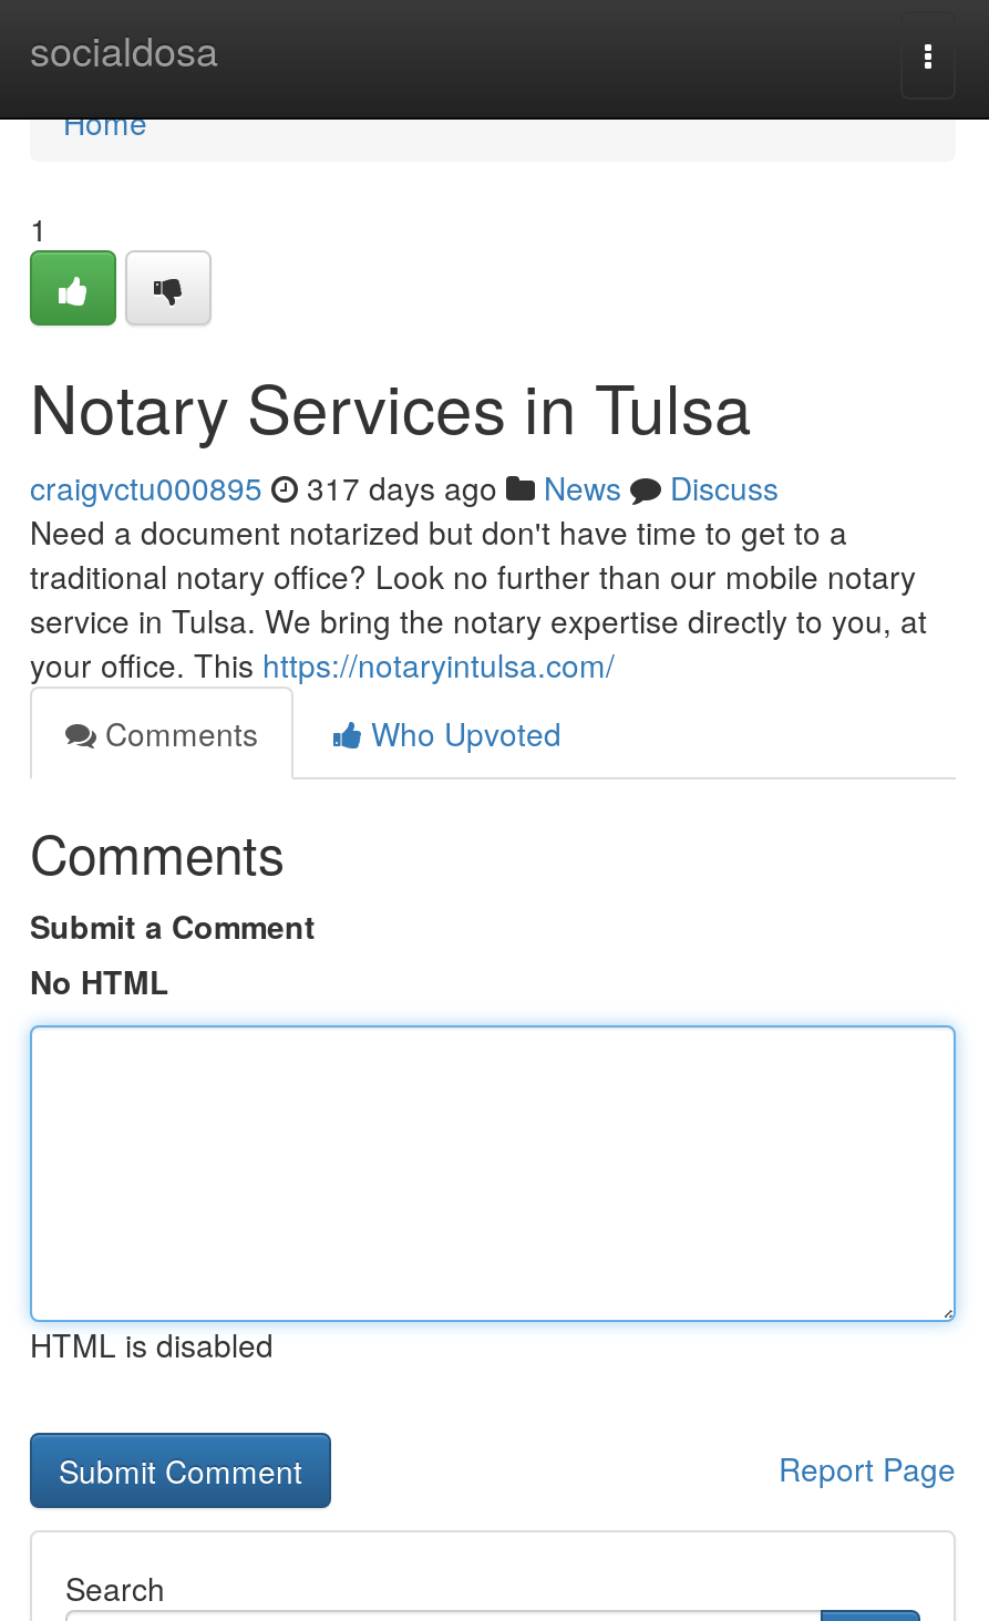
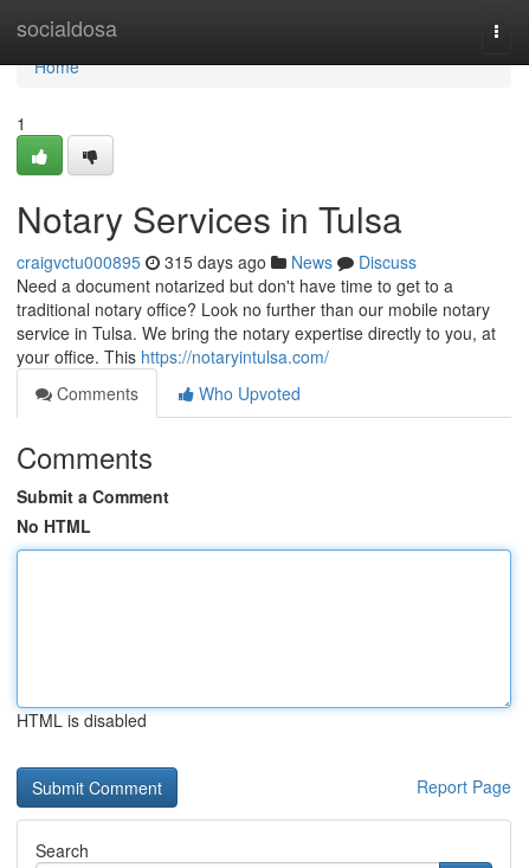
[30,465,779,509] craigvctu000895 317 days ago News Discuss -> [17,250,417,274] craigvctu000895 315 days ago News Discuss

